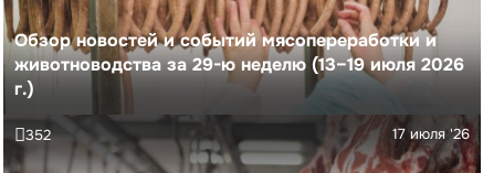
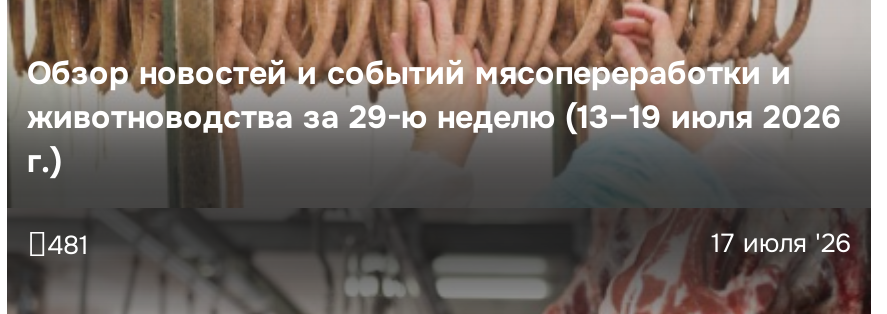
[25,126,51,144] 352 -> [47,228,89,262] 481

